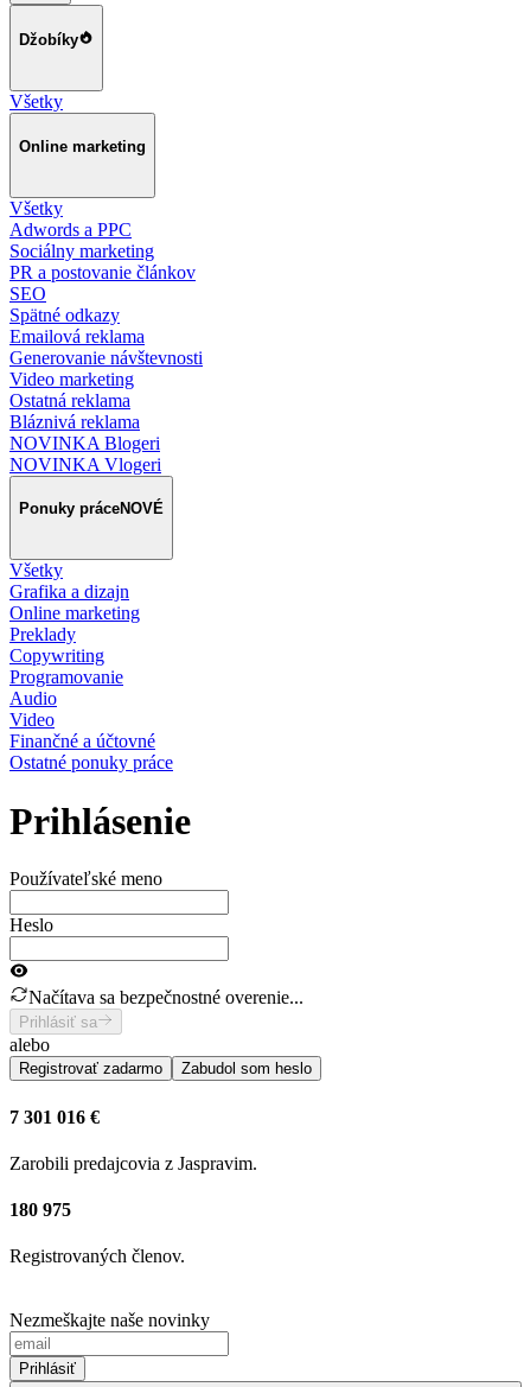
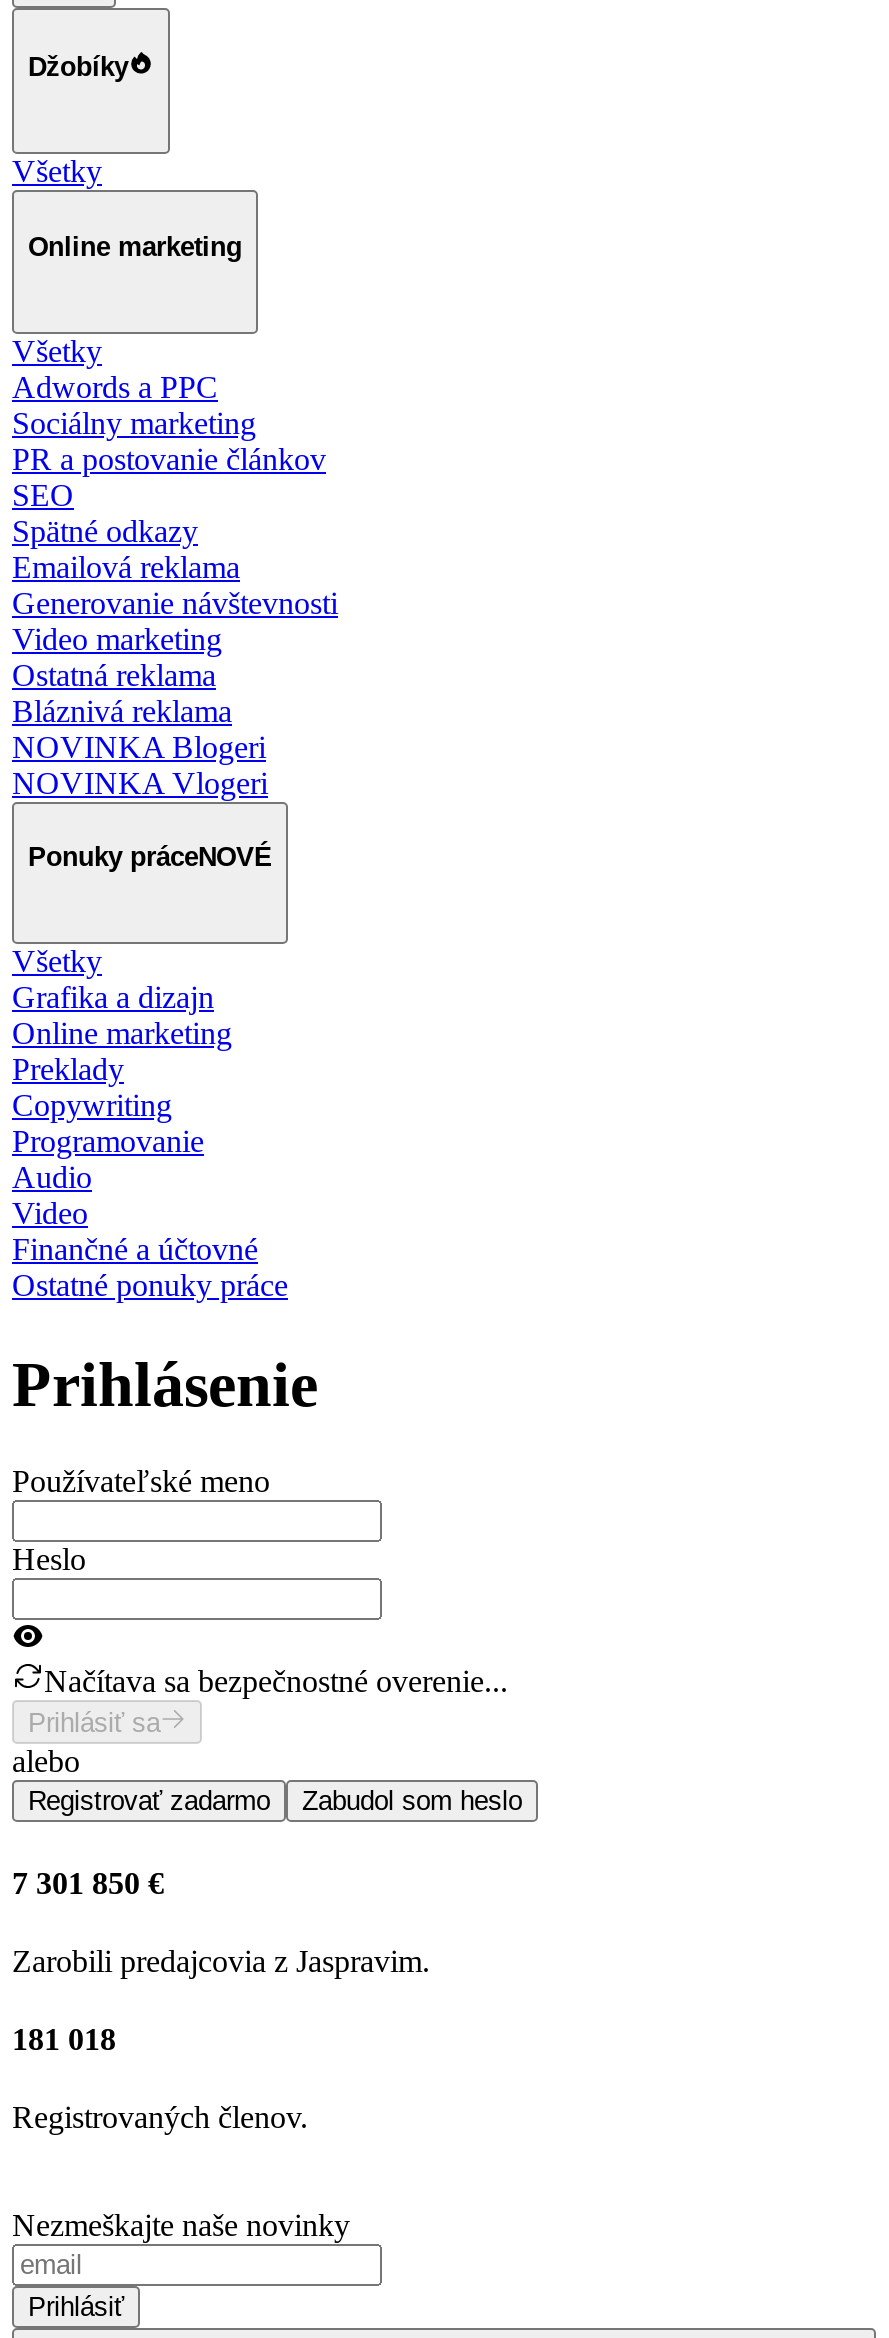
[9,1106,100,1127] 7 301 016 € -> [12,1865,164,1899] 7 301 850 €
[9,1200,76,1220] 180 975 -> [12,2022,124,2056] 181 018

